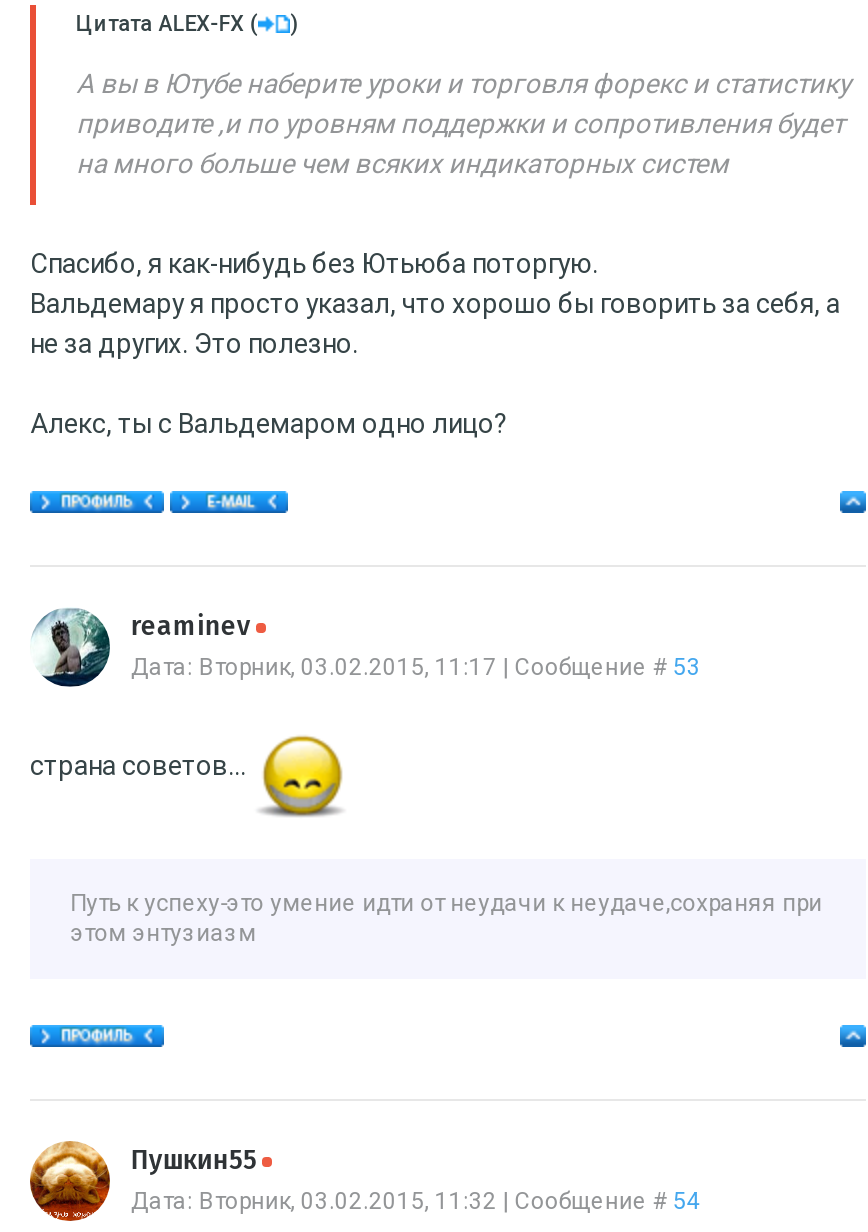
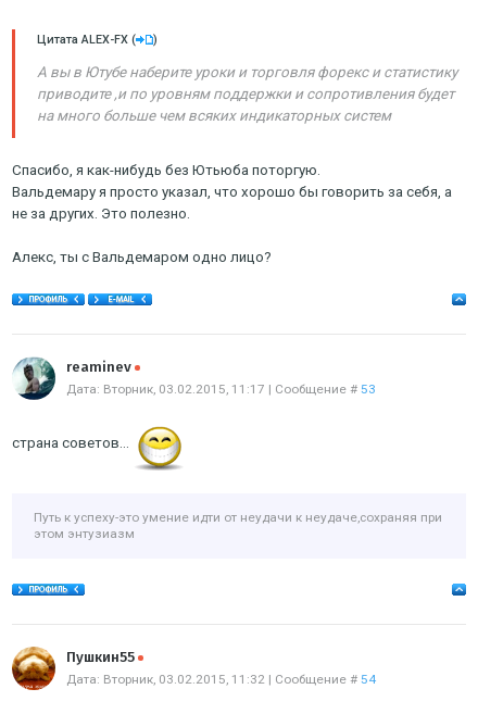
[262,749,338,817] [image] -> [138,431,179,471] [image]

